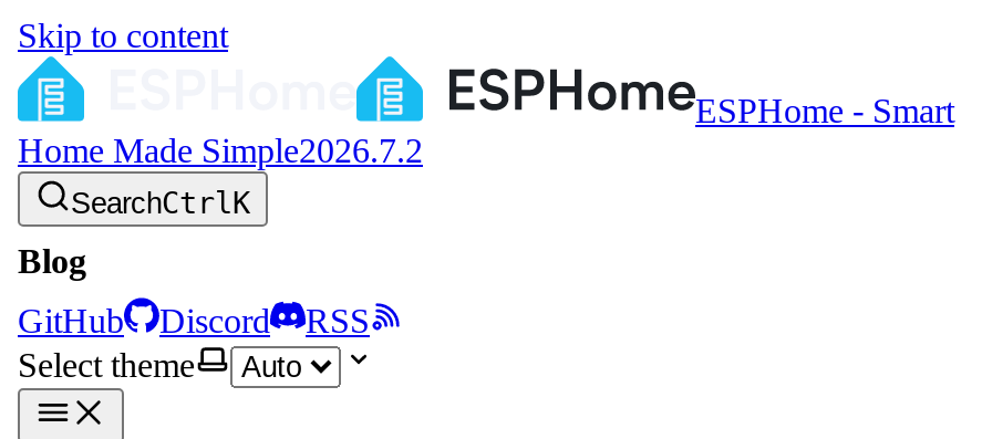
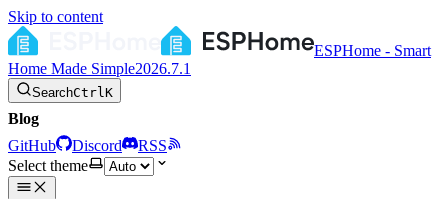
[18,132,423,169] Home Made Simple2026.7.2 -> [8,60,191,77] Home Made Simple2026.7.1

